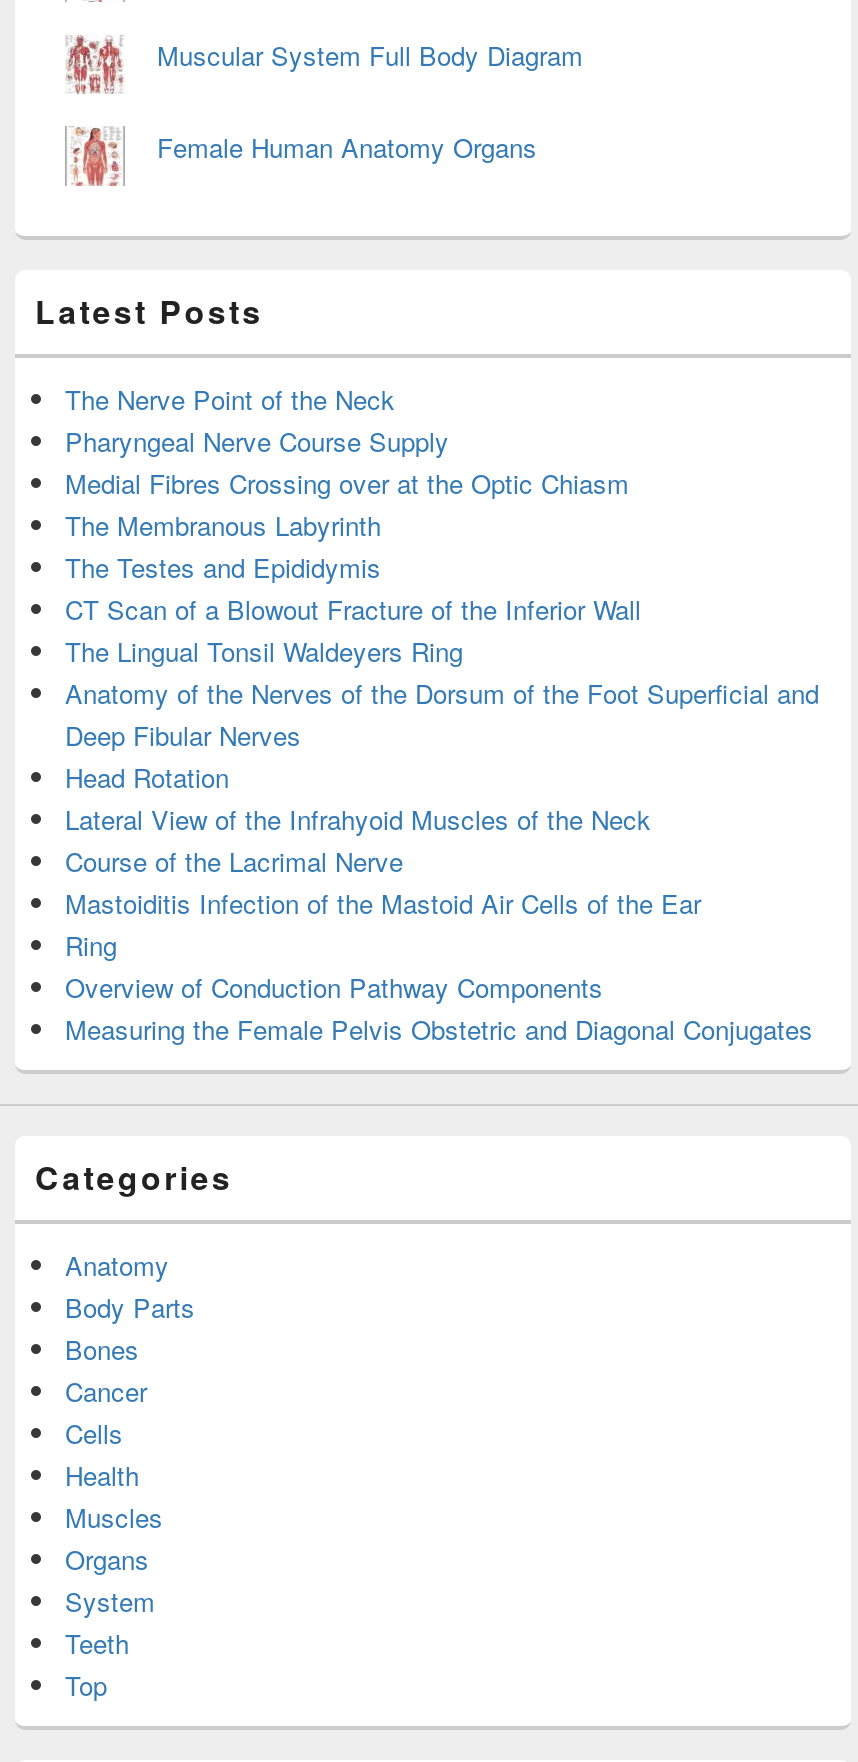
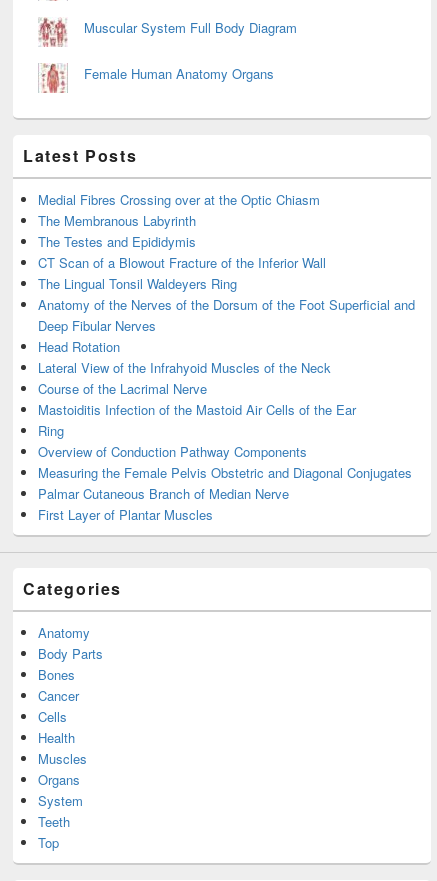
[65,379,449,459] The Nerve Point of the Neck | Pharyngeal Nerve Course Supply -> none
moved [65,463,819,1047] -> [38,190,415,482]: Medial Fibres Crossing over at the Optic Chiasm | The Membranous Labyrinth | The Testes and Epididymis | ... | Overview of Conduction Pathway Components | Measuring the Female Pelvis Obstetric and Diagonal Conjugates
none -> [38,484,289,524] Palmar Cutaneous Branch of Median Nerve | First Layer of Plantar Muscles

